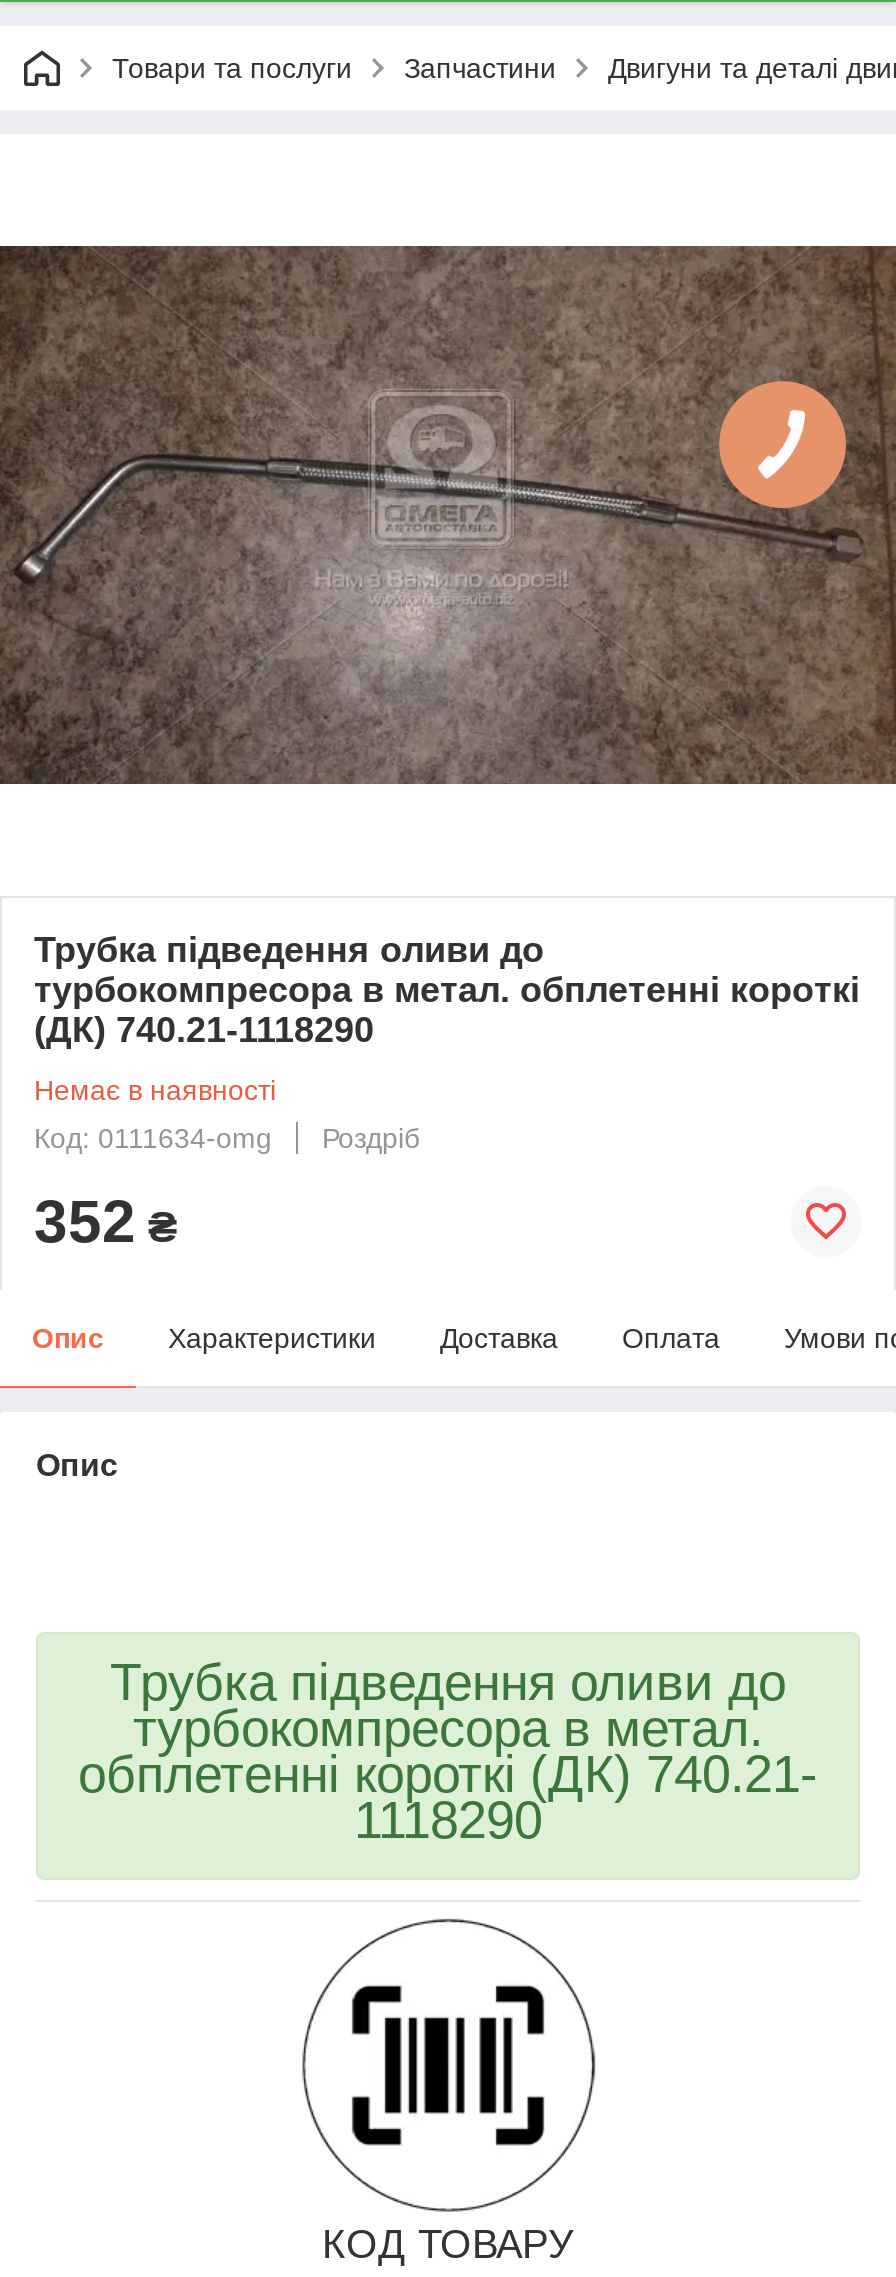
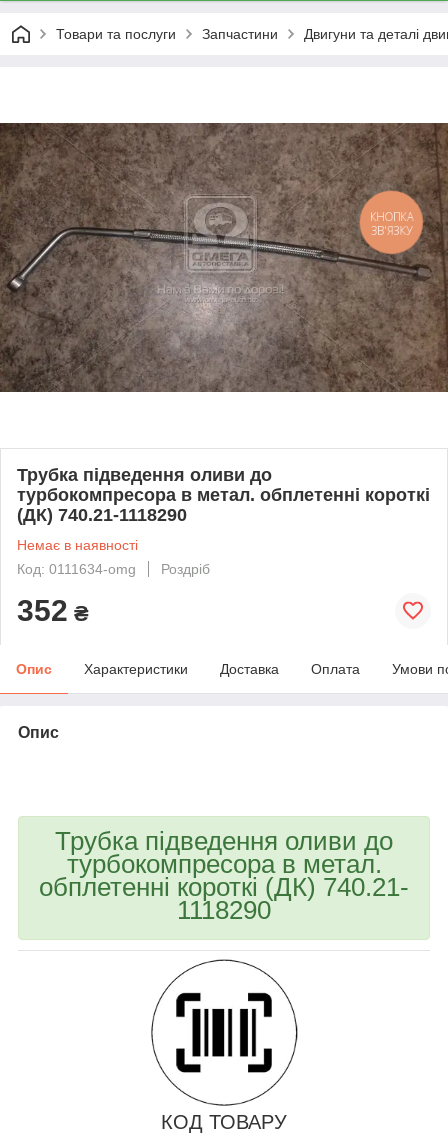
none -> [370,209,413,238] КНОПКА | ЗВ'ЯЗКУ

